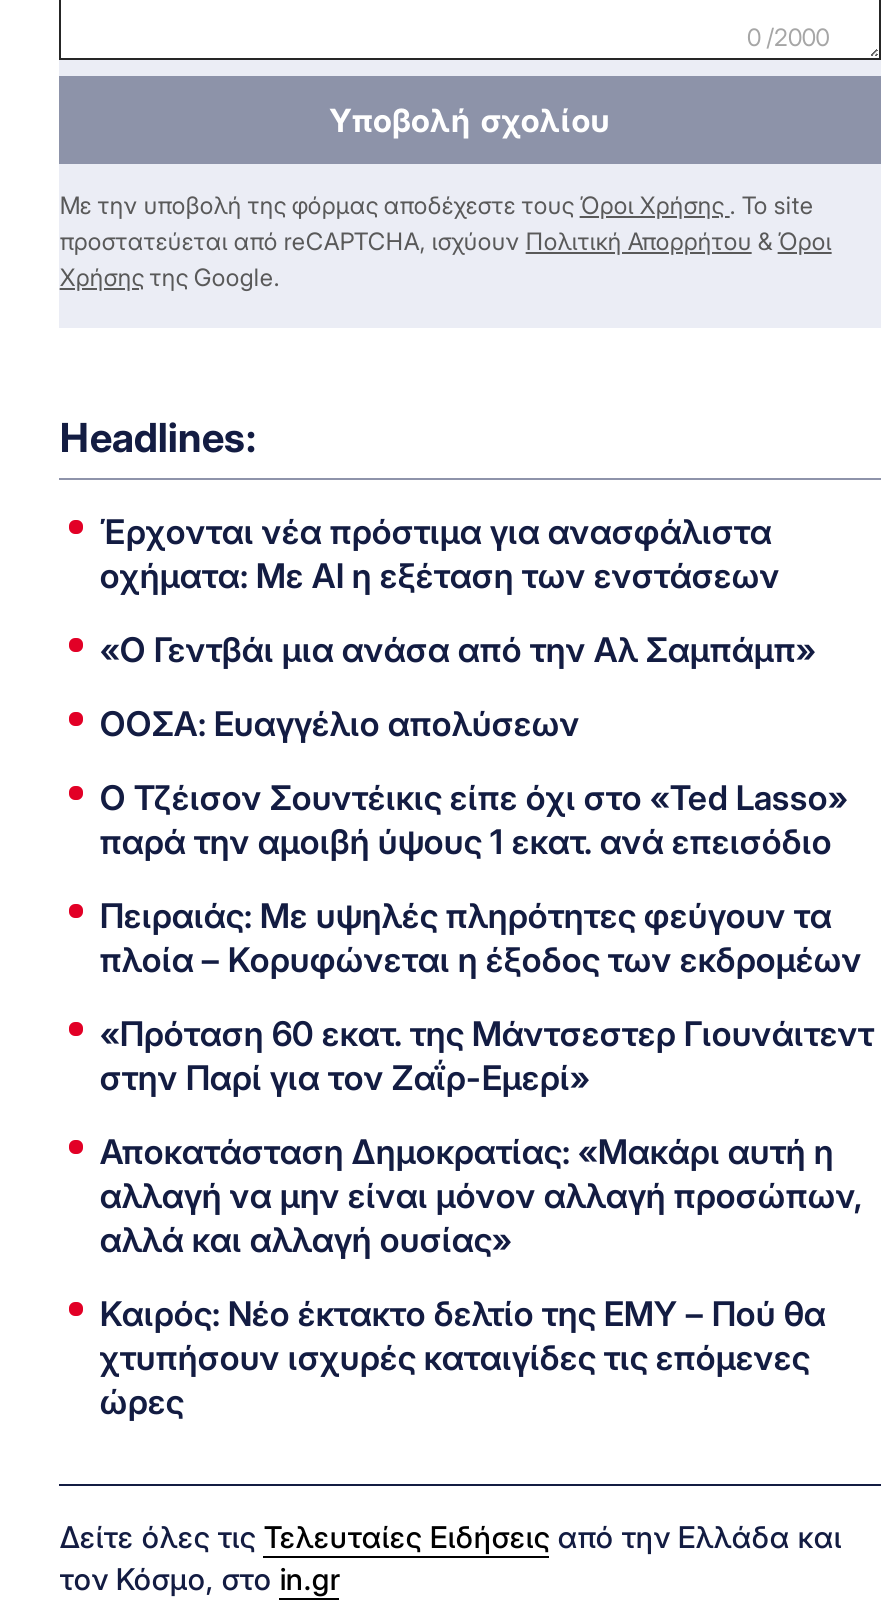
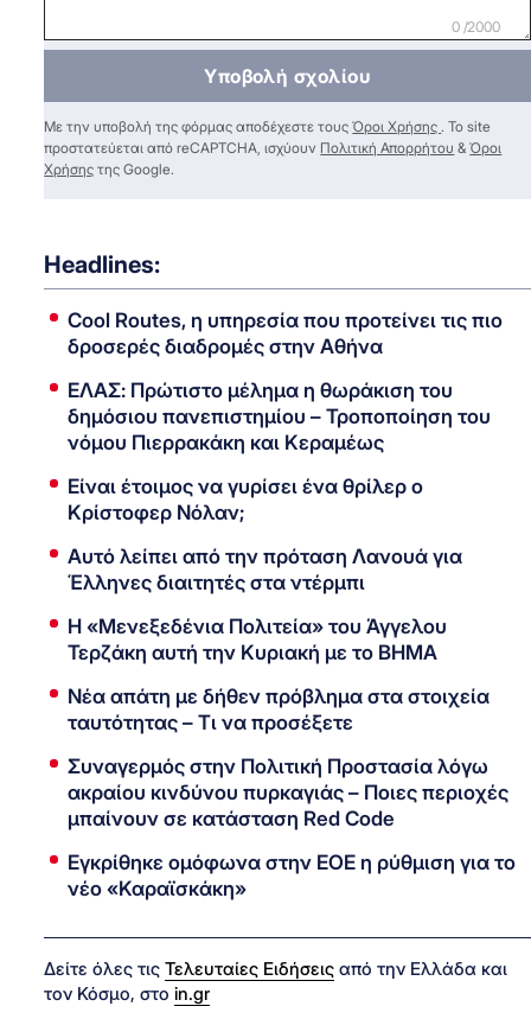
[100,511,780,595] Έρχονται νέα πρόστιμα για ανασφάλιστα | οχήματα: Με AI η εξέταση των ενστάσεων -> [68,308,503,358] Cool Routes, η υπηρεσία που προτείνει τις πιο | δροσερές διαδρομές στην Αθήνα
[100,629,816,669] «Ο Γεντβάι μια ανάσα από την Αλ Σαμπάμπ» -> [68,378,491,454] ΕΛΑΣ: Πρώτιστο μέλημα η θωράκιση του | δημόσιου πανεπιστημίου – Τροποποίηση του | νόμου Πιερρακάκη και Κεραμέως
[100,703,580,743] ΟΟΣΑ: Ευαγγέλιο απολύσεων -> [68,474,423,524] Είναι έτοιμος να γυρίσει ένα θρίλερ ο | Κρίστοφερ Νόλαν;
[100,777,848,861] Ο Τζέισον Σουντέικις είπε όχι στο «Ted Lasso» | παρά την αμοιβή ύψους 1 εκατ. ανά επεισόδιο -> [68,544,463,594] Αυτό λείπει από την πρόταση Λανουά για | Έλληνες διαιτητές στα ντέρμπι
[100,895,862,979] Πειραιάς: Με υψηλές πληρότητες φεύγουν τα | πλοία – Κορυφώνεται η έξοδος των εκδρομέων -> [68,614,447,664] Η «Μενεξεδένια Πολιτεία» του Άγγελου | Τερζάκη αυτή την Κυριακή με το ΒΗΜΑ
[100,1013,874,1097] «Πρόταση 60 εκατ. της Μάντσεστερ Γιουνάιτεντ | στην Παρί για τον Ζαΐρ-Εμερί» -> [68,684,490,734] Νέα απάτη με δήθεν πρόβλημα στα στοιχεία | ταυτότητας – Τι να προσέξετε
[100,1131,862,1259] Αποκατάσταση Δημοκρατίας: «Μακάρι αυτή η | αλλαγή να μην είναι μόνον αλλαγή προσώπων, | αλλά και αλλαγή ουσίας» -> [68,754,509,830] Συναγερμός στην Πολιτική Προστασία λόγω | ακραίου κινδύνου πυρκαγιάς – Ποιες περιοχές | μπαίνουν σε κατάσταση Red Code
[100,1293,826,1421] Καιρός: Νέο έκτακτο δελτίο της ΕΜΥ – Πού θα | χτυπήσουν ισχυρές καταιγίδες τις επόμενες | ώρες -> [68,850,516,900] Εγκρίθηκε ομόφωνα στην ΕΟΕ η ρύθμιση για το | νέο «Καραϊσκάκη»

